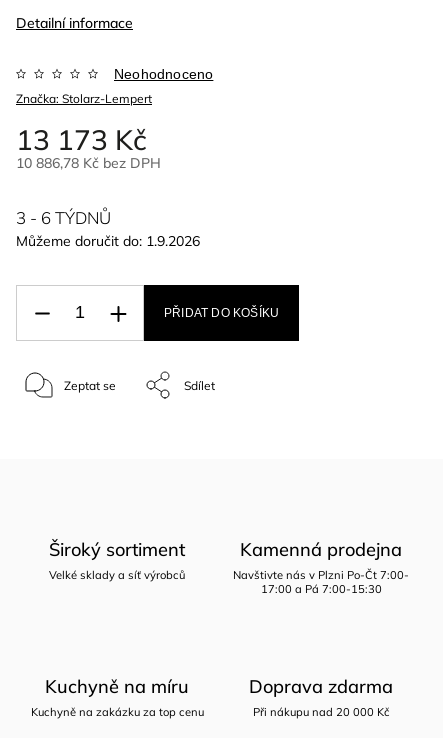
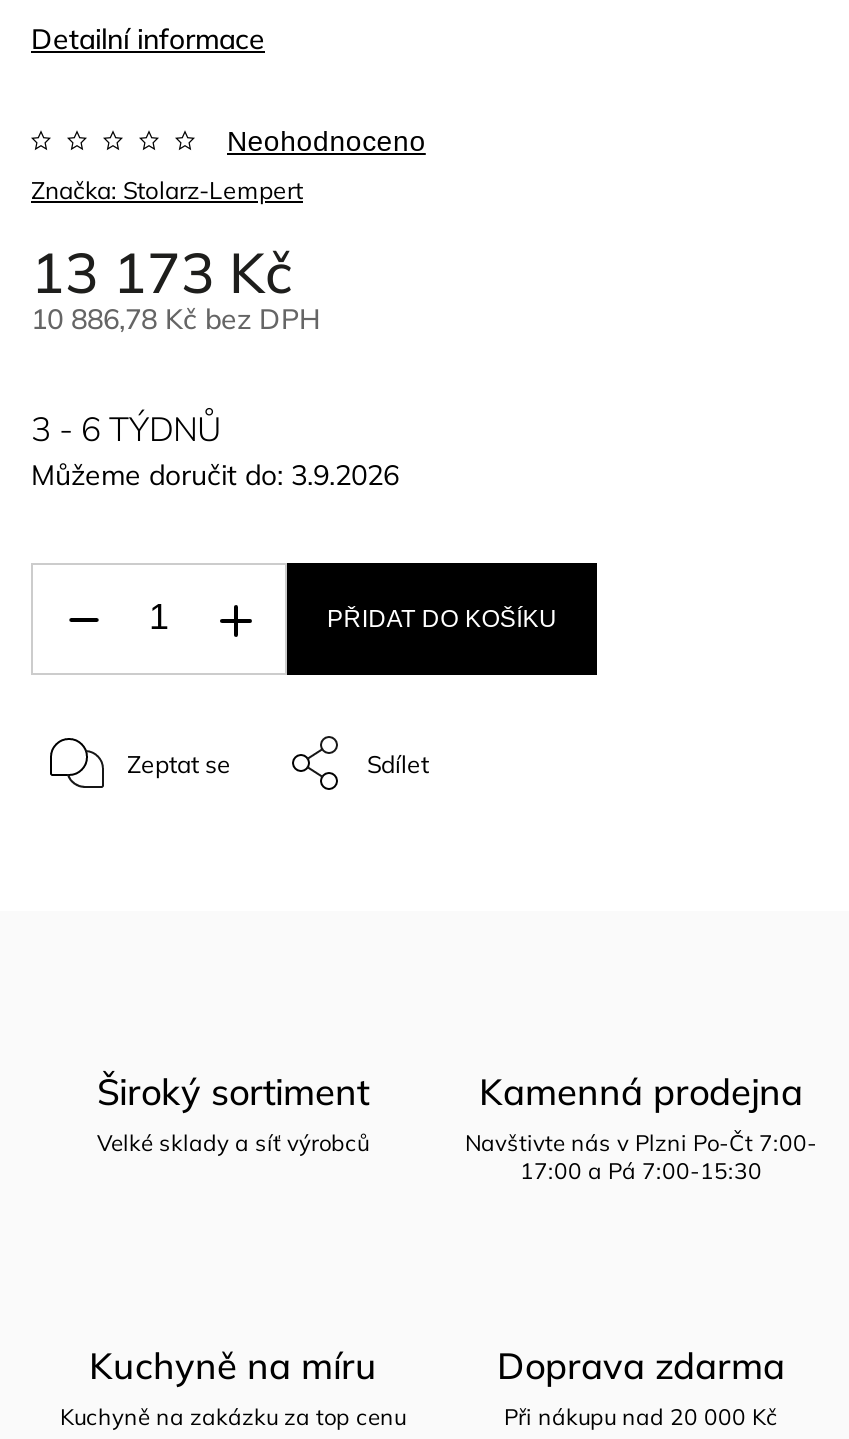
[16,231,200,249] Můžeme doručit do: 1.9.2026 -> [31,456,399,492] Můžeme doručit do: 3.9.2026

